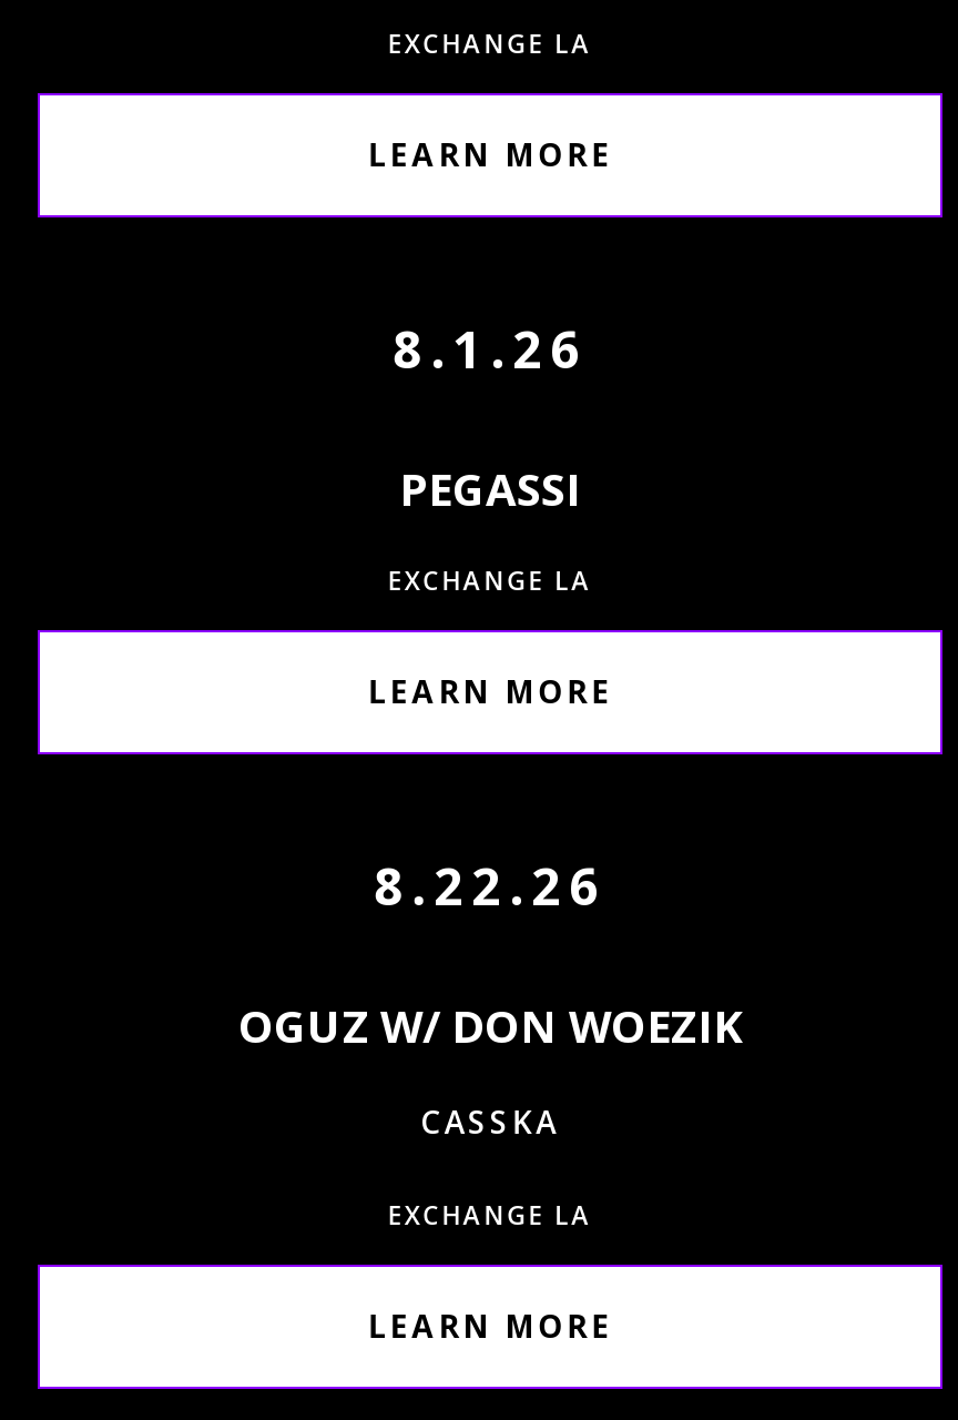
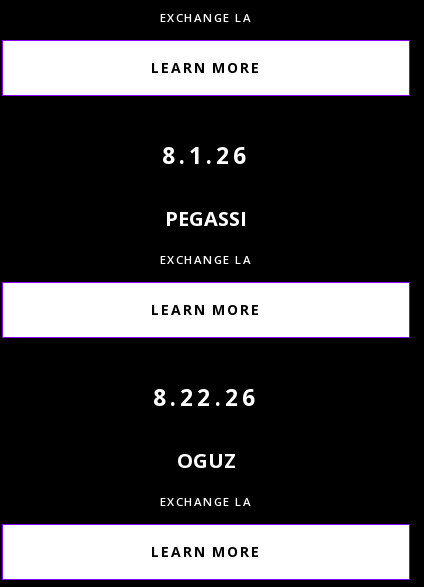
[238,997,742,1143] OGUZ W/ DON WOEZIK | CASSKA -> [176,447,235,474] OGUZ

